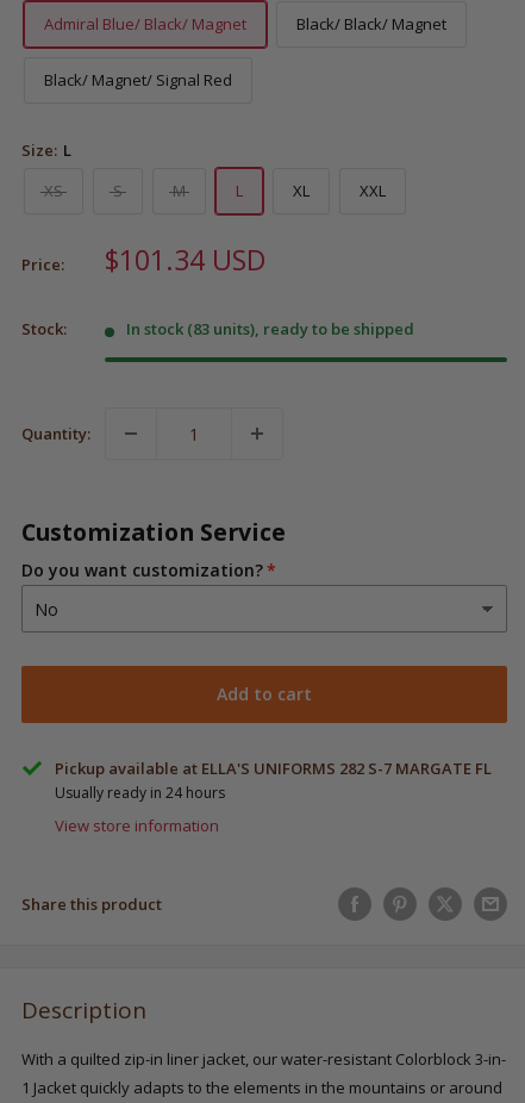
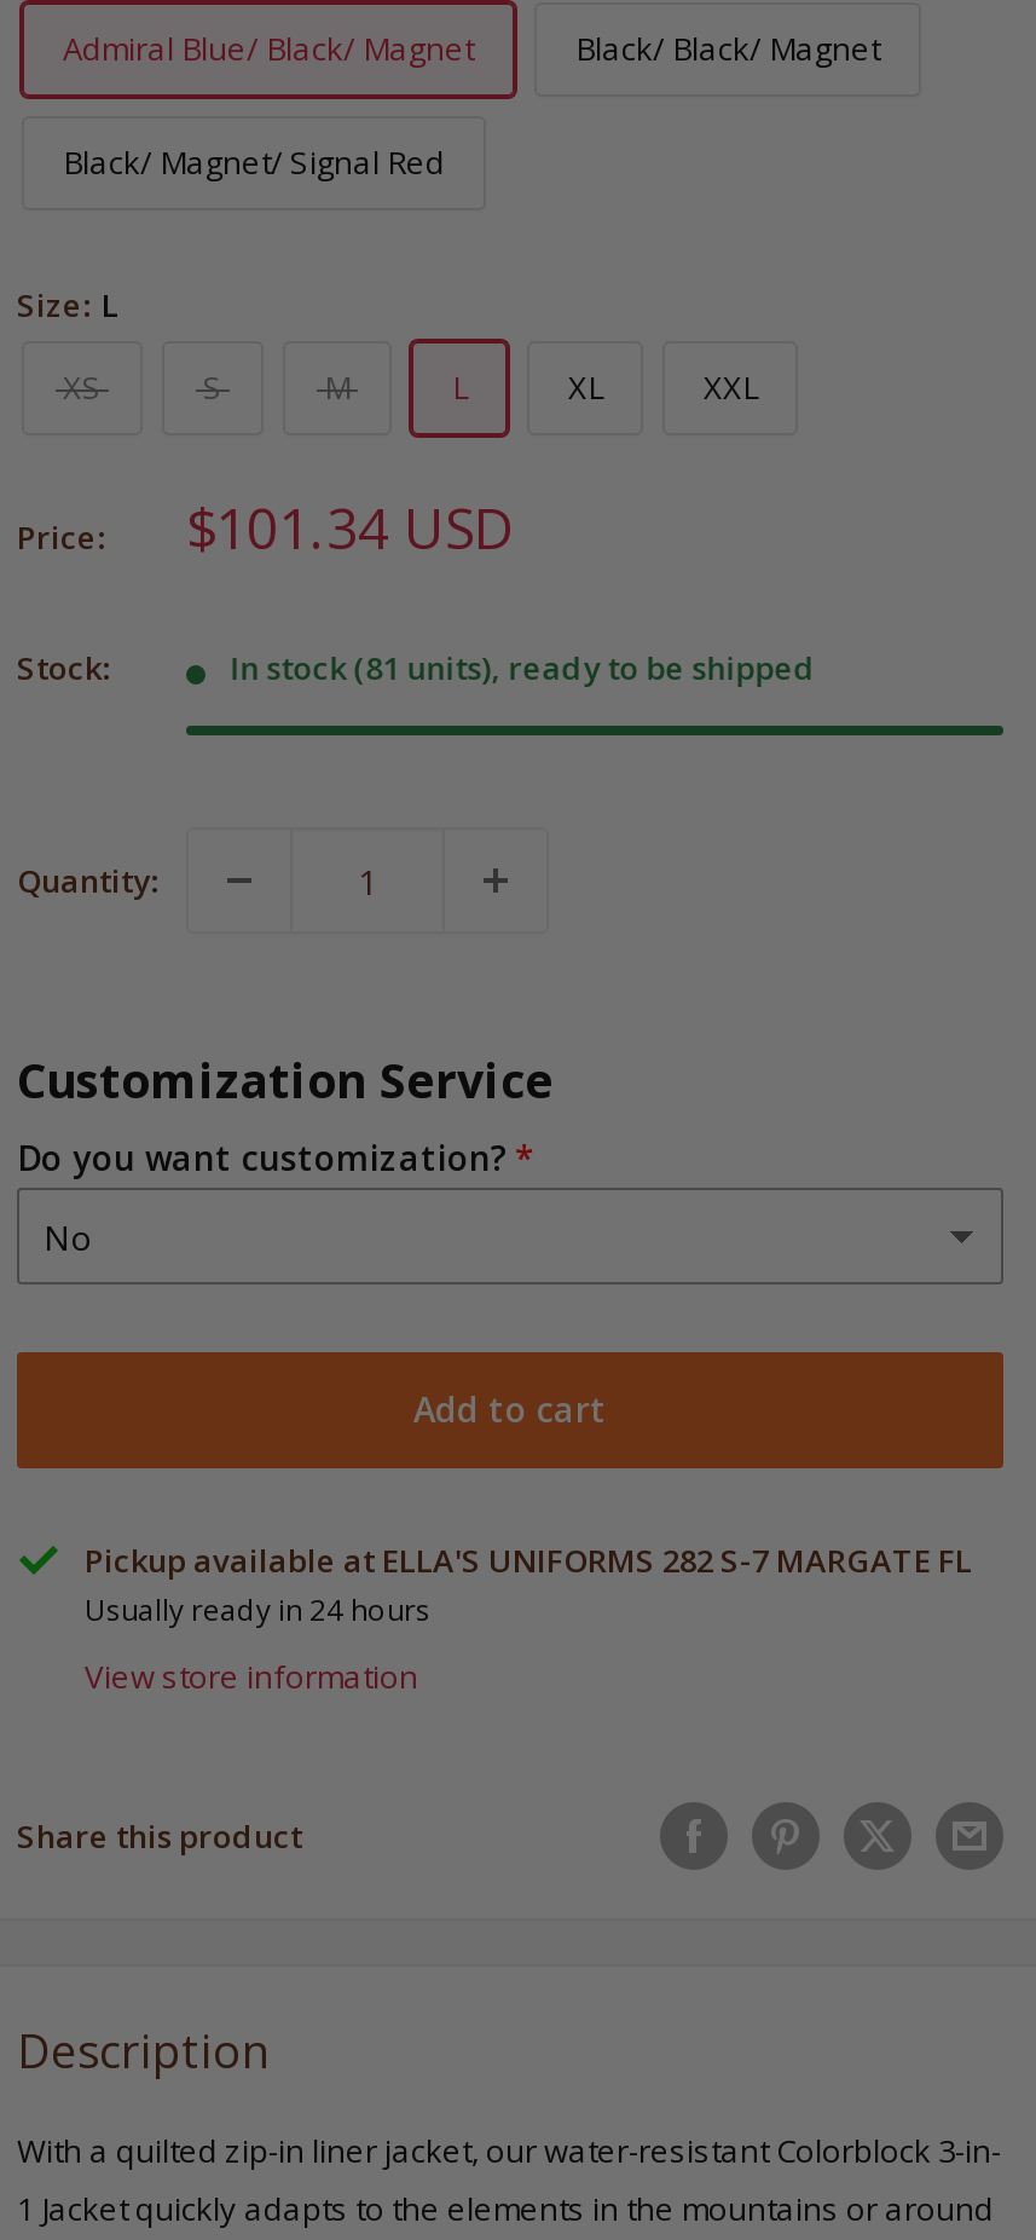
[126,318,415,339] In stock (83 units), ready to be shipped -> [230,646,815,689] In stock (81 units), ready to be shipped

